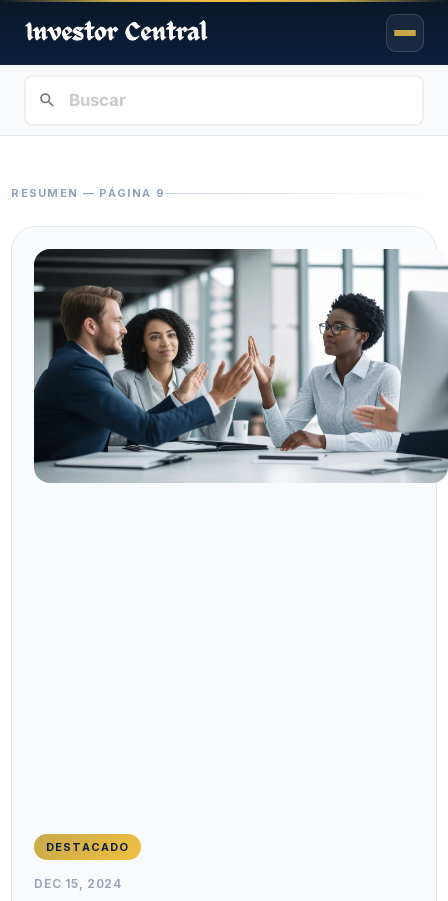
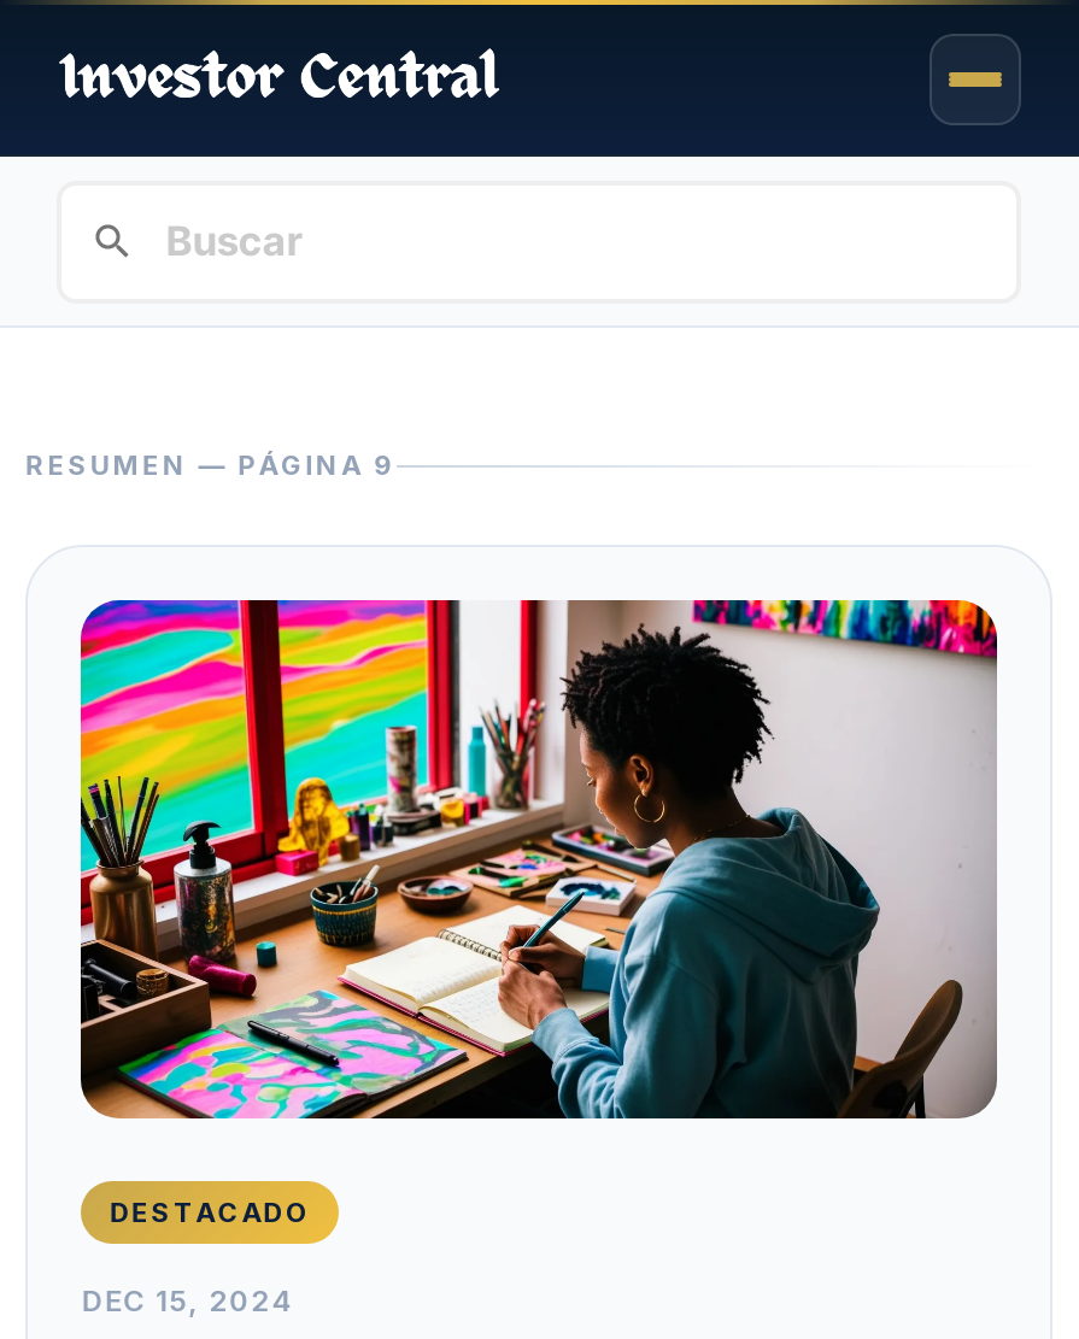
[33,248,445,483] [image] -> [78,598,999,1123] [image]

